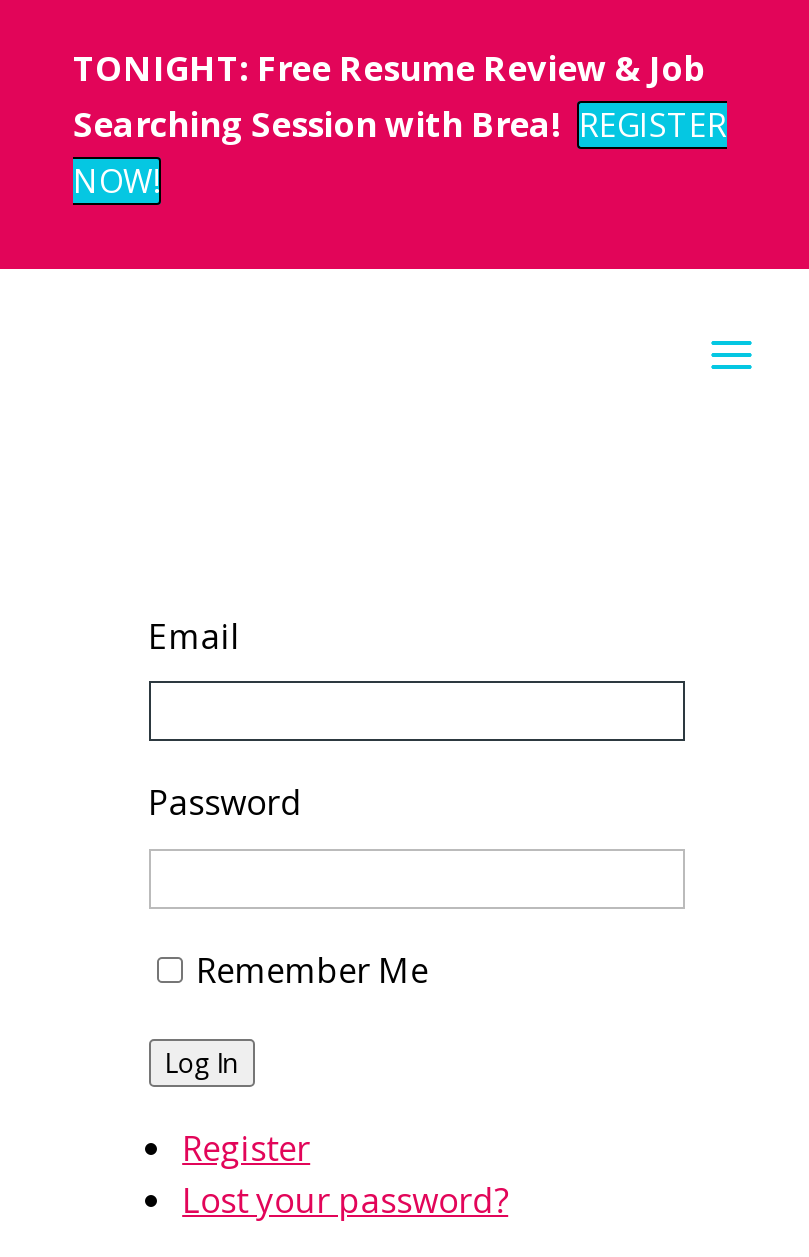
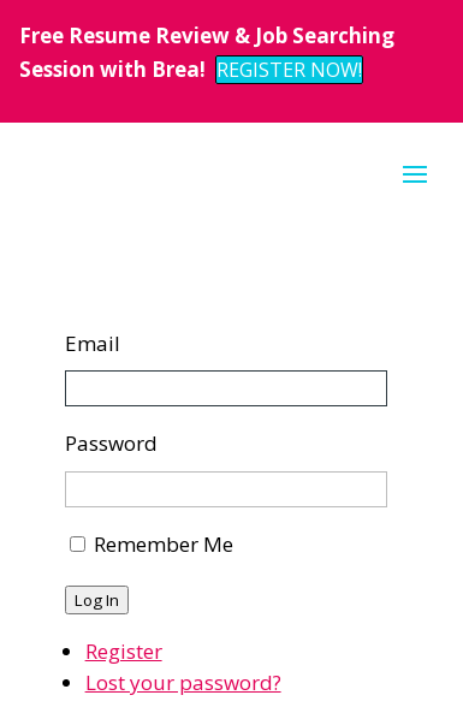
[73,45,727,203] TONIGHT: Free Resume Review & Job | Searching Session with Brea! REGISTER | NOW! -> [19,22,394,83] Free Resume Review & Job Searching | Session with Brea! REGISTER NOW!

